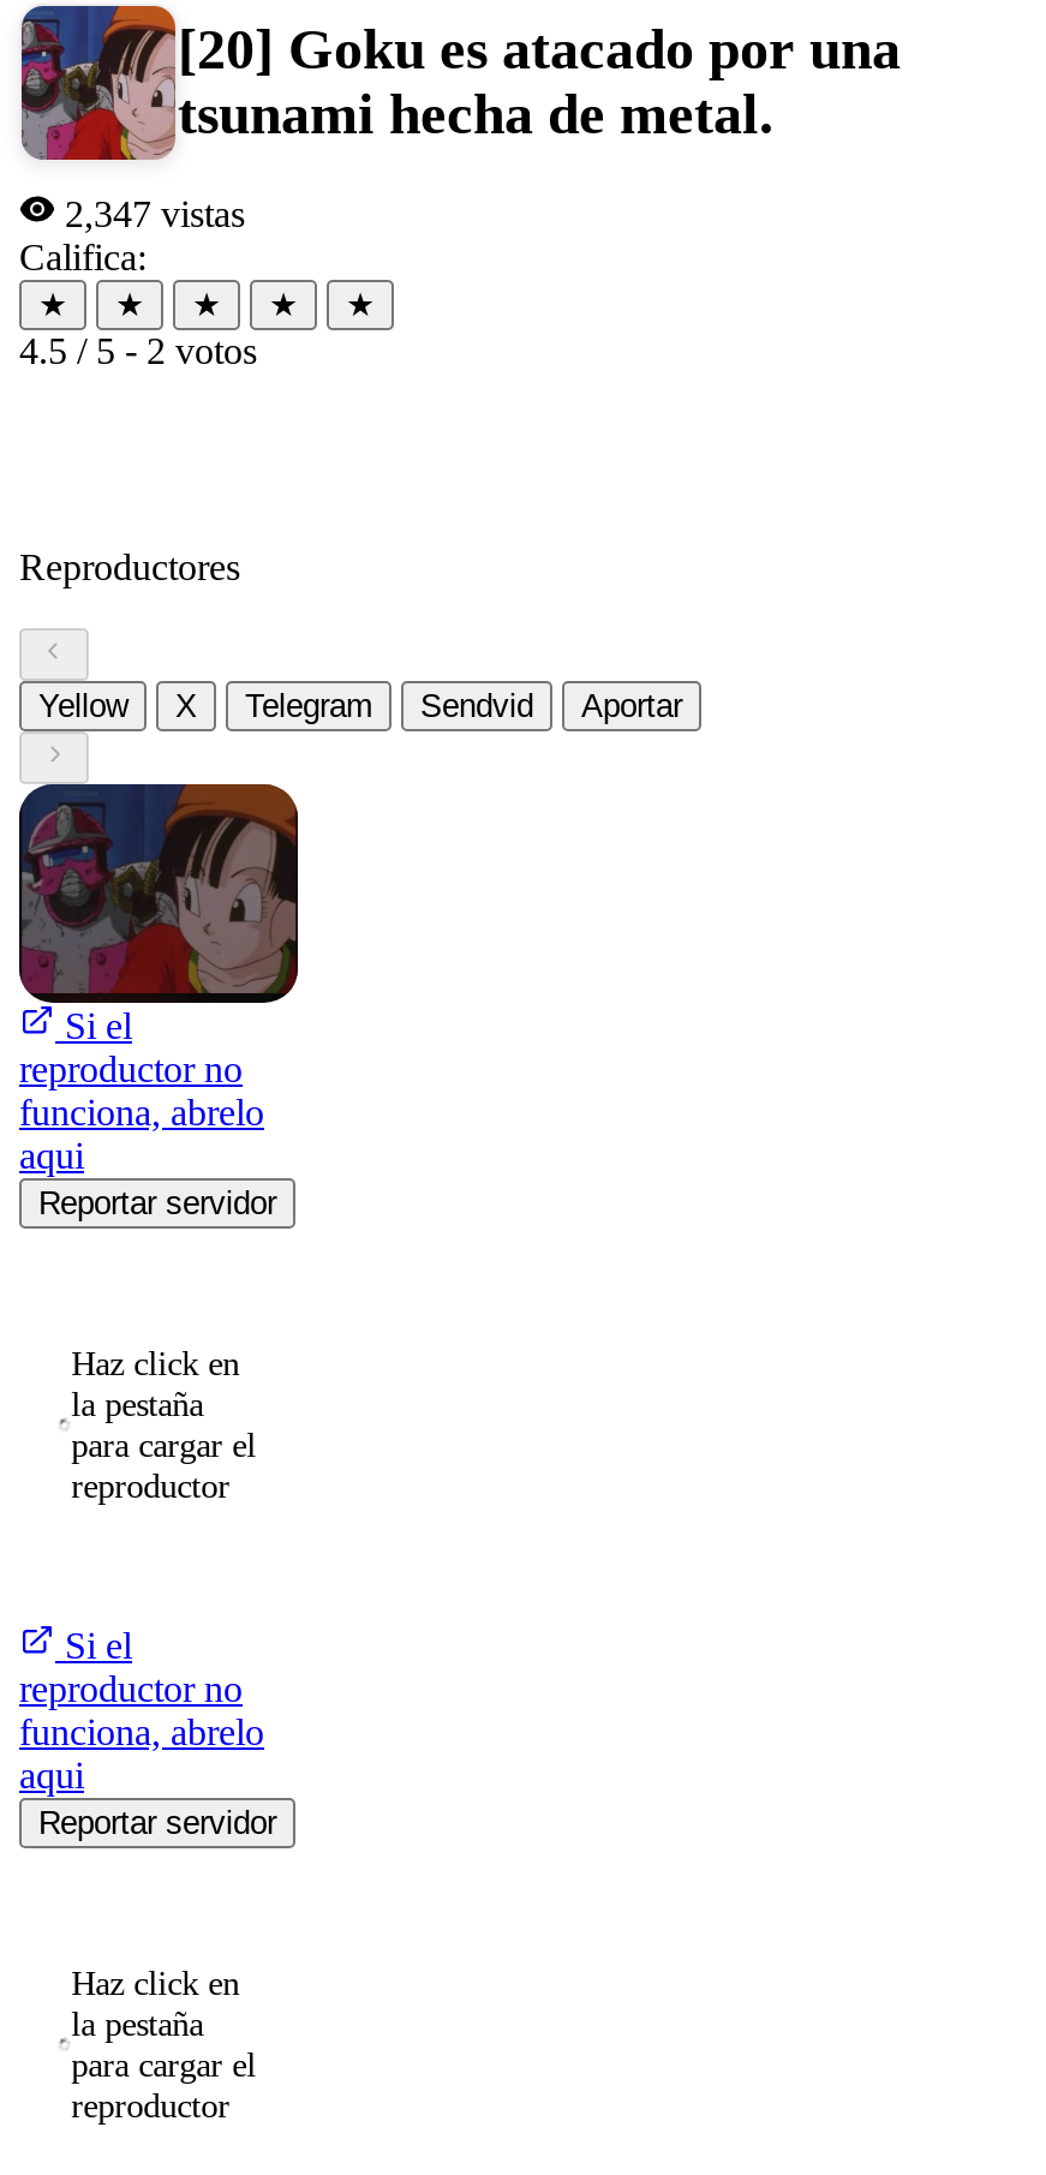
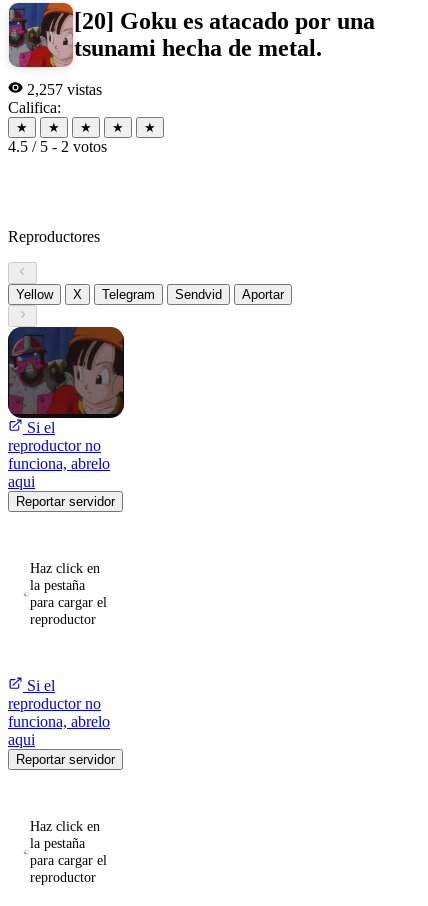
[65,193,245,234] 2,347 vistas -> [27,81,102,98] 2,257 vistas

